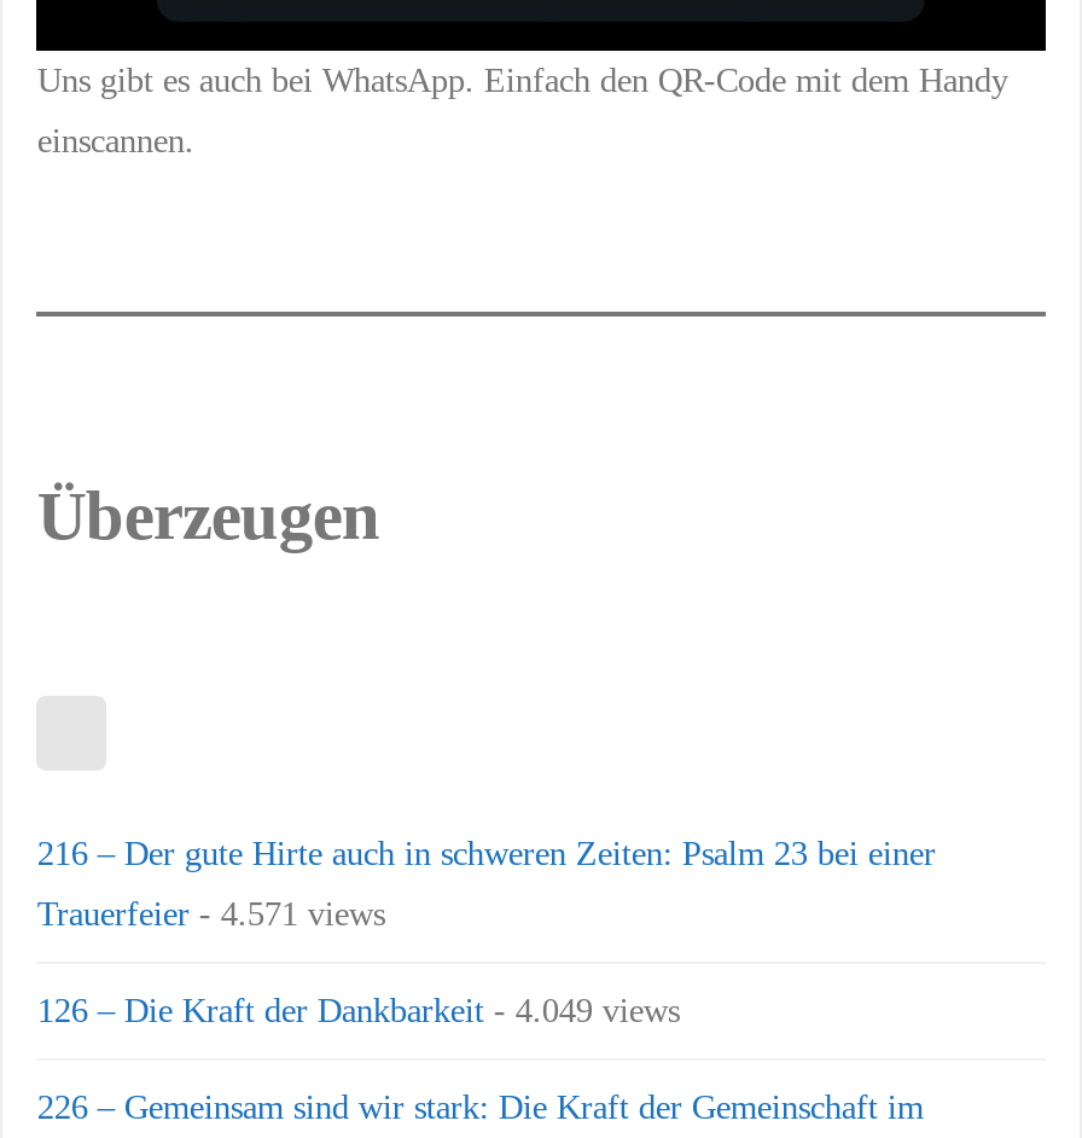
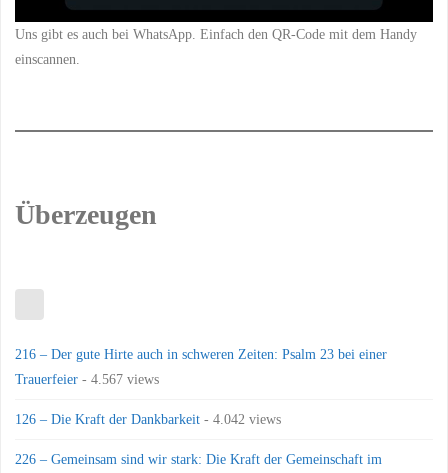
[37,893,385,931] Trauerfeier - 4.571 views -> [15,370,159,386] Trauerfeier - 4.567 views
[37,990,680,1029] 126 – Die Kraft der Dankbarkeit - 4.049 views -> [15,411,281,427] 126 – Die Kraft der Dankbarkeit - 4.042 views

